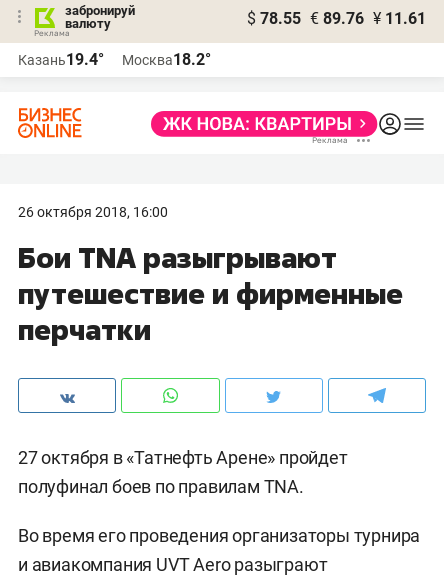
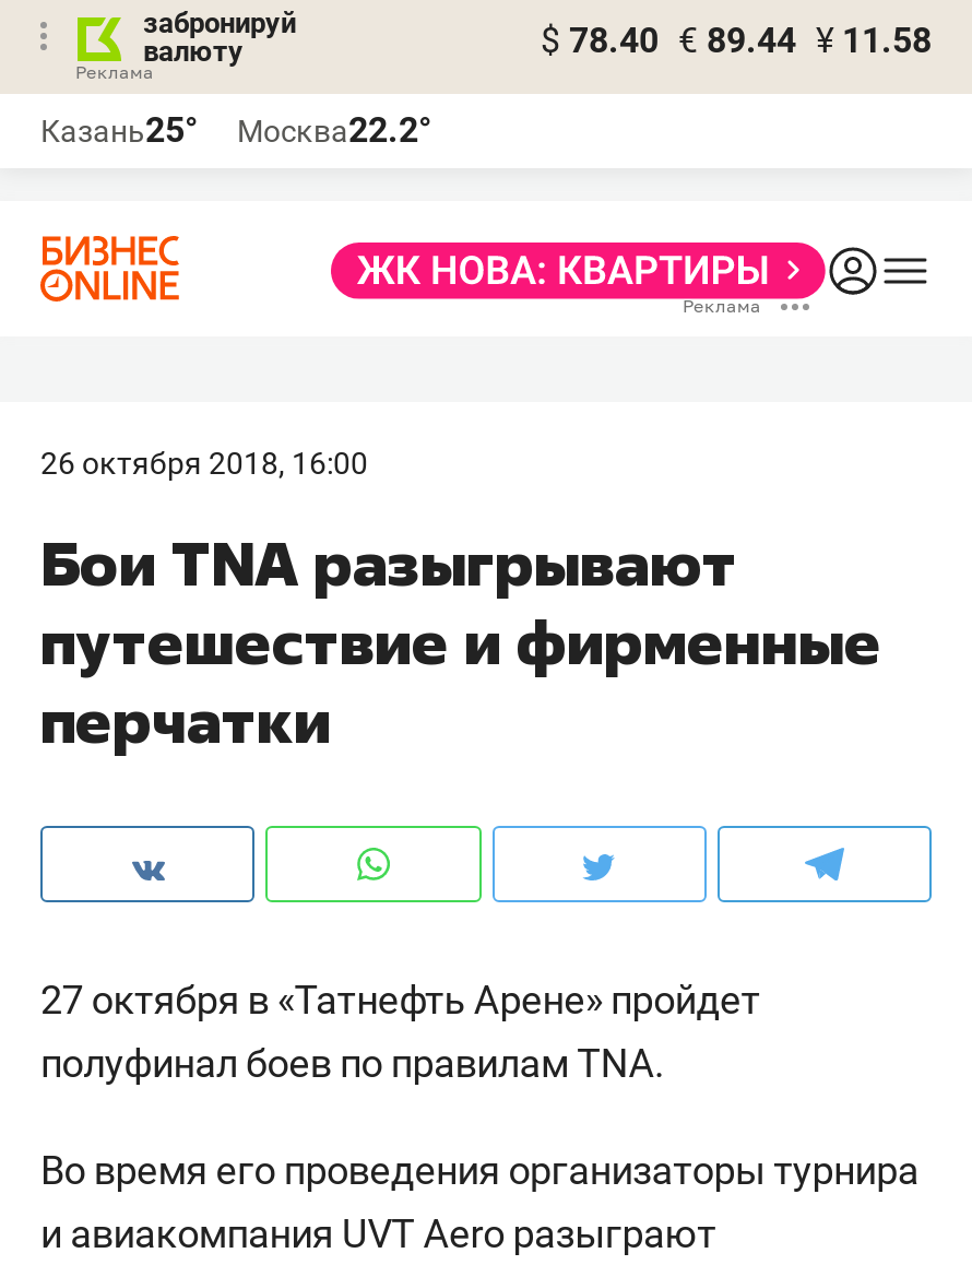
[247,9,426,28] $ 78.55 € 89.76 ¥ 11.61 -> [541,20,932,61] $ 78.40 € 89.44 ¥ 11.58
[18,50,104,69] Казань19.4° -> [40,109,198,151] Казань25°
[122,50,211,69] Москва18.2° -> [237,109,431,151] Москва22.2°

